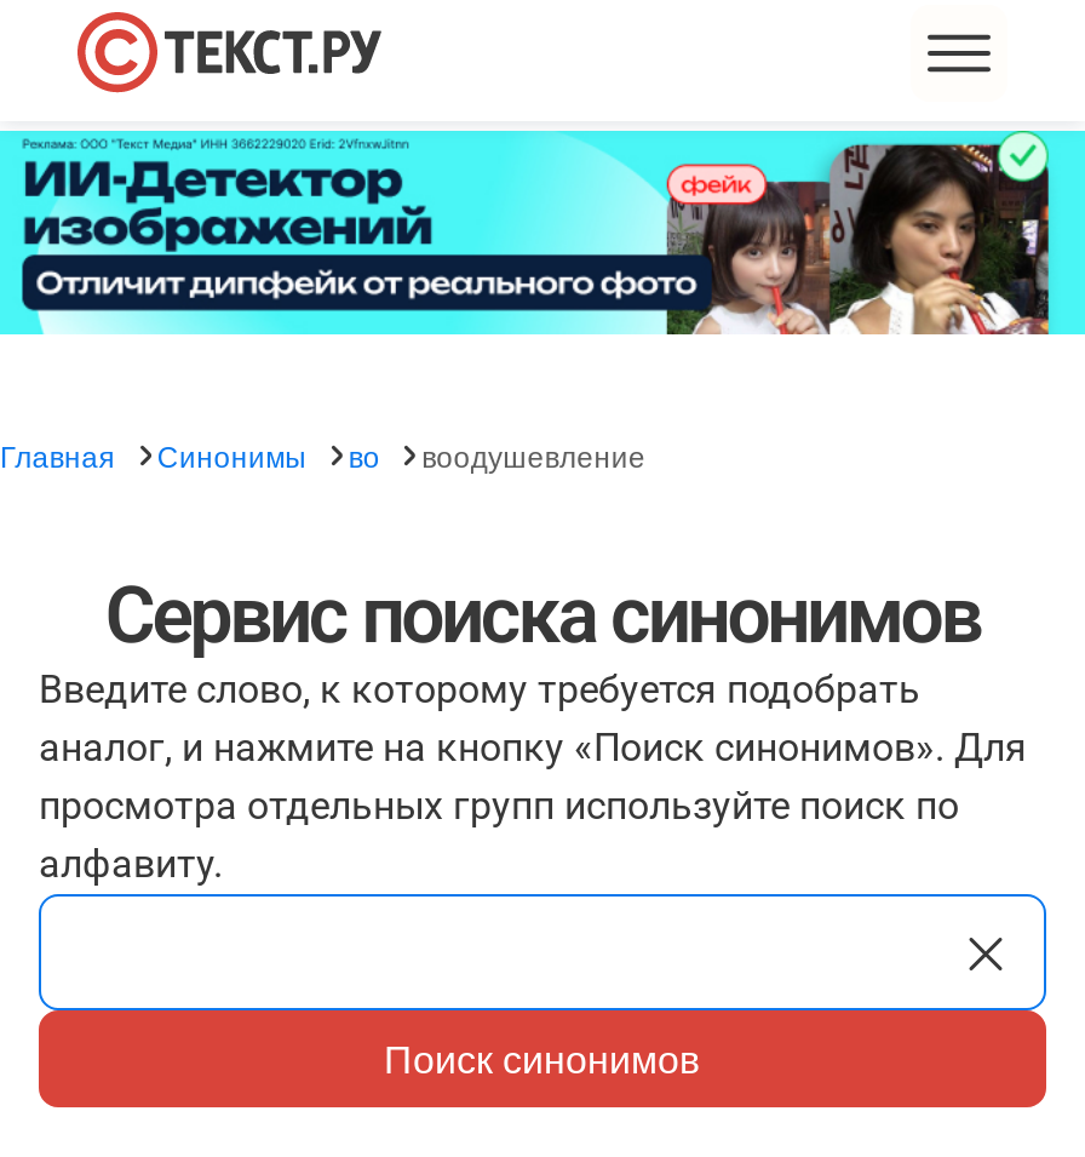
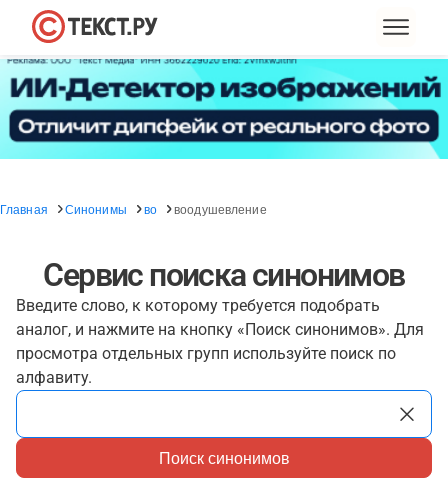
[7,131,1063,337] [image] -> [3,58,442,160] [image]

